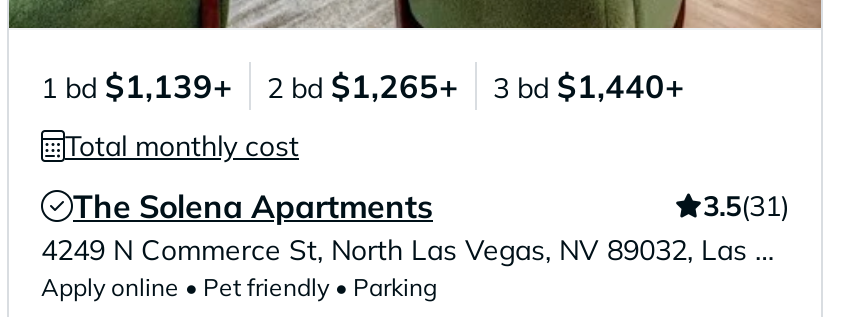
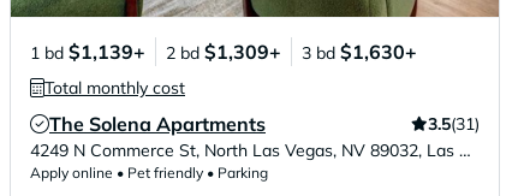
[267,66,459,106] 2 bd $1,265+ -> [166,40,281,64] 2 bd $1,309+
[493,66,685,106] 3 bd $1,440+ -> [302,40,417,64] 3 bd $1,630+

